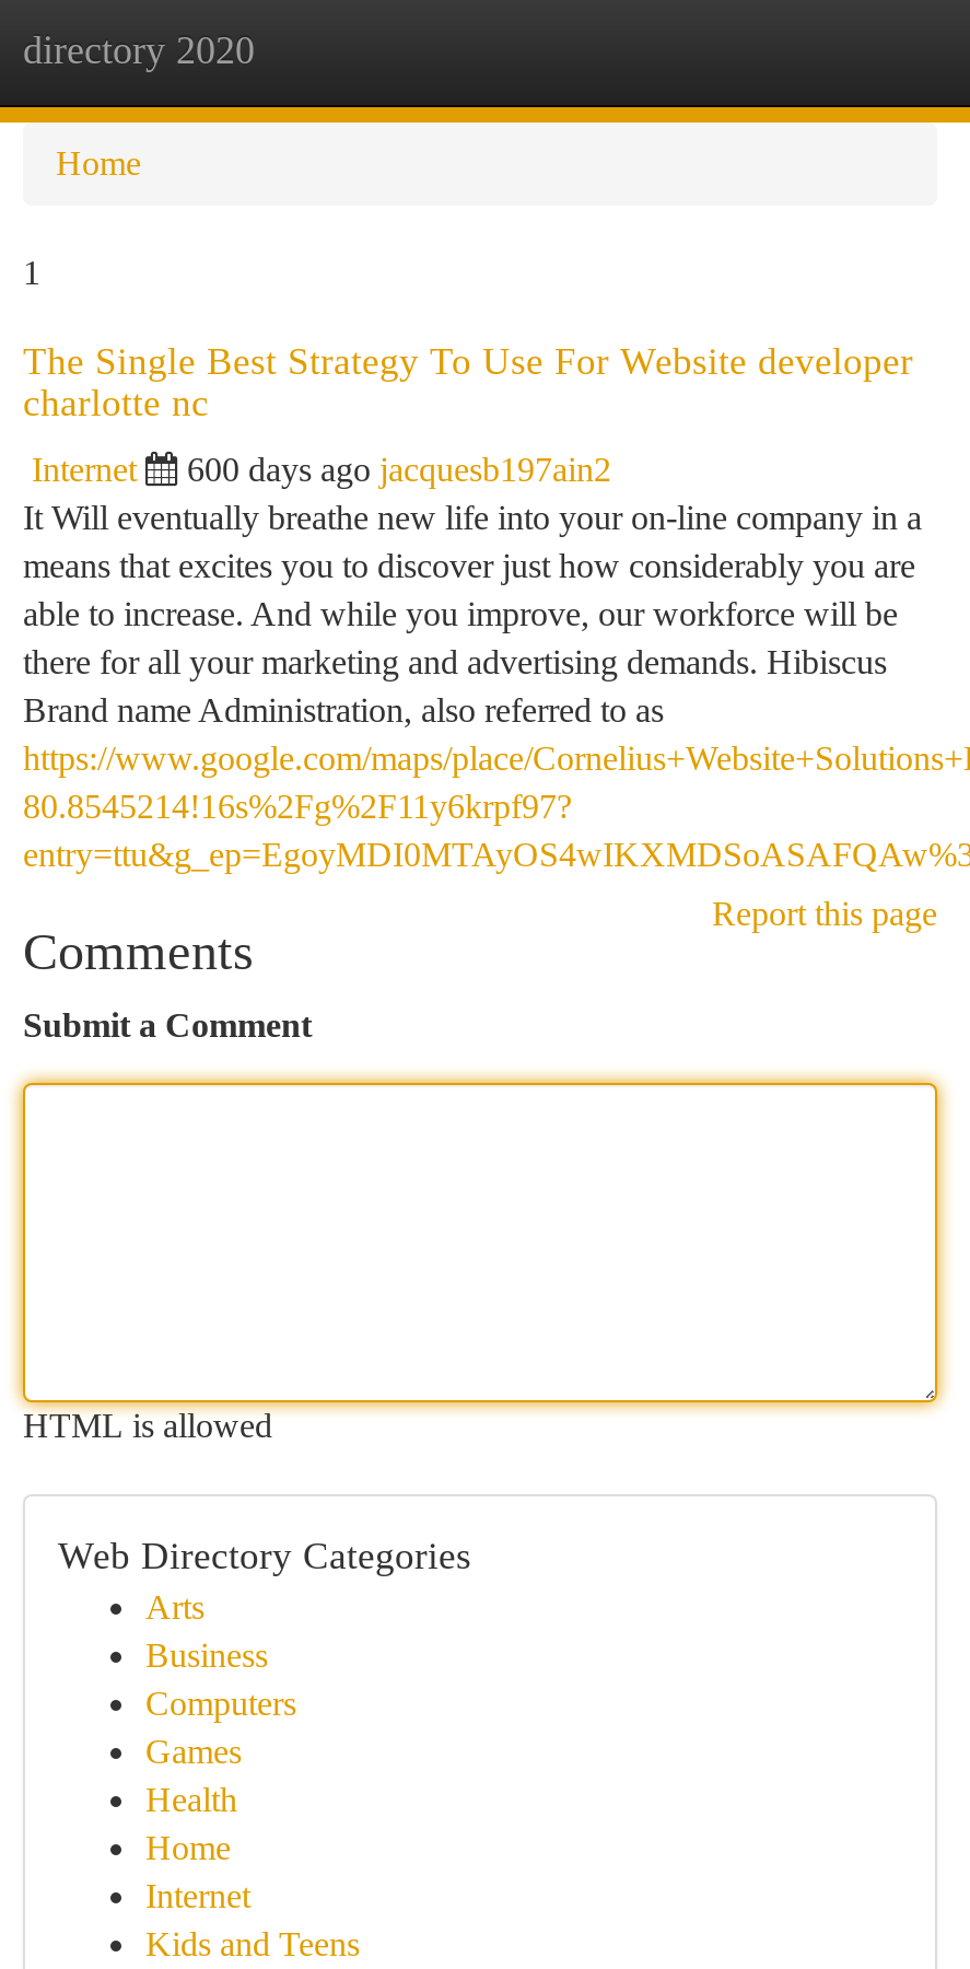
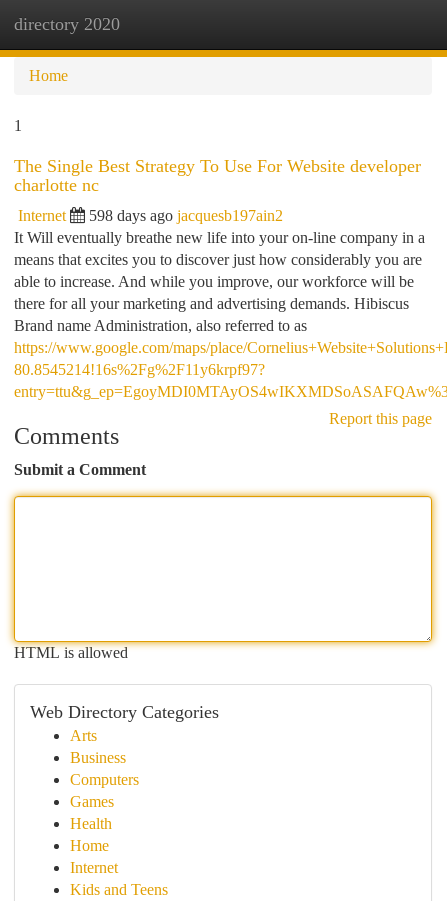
[187,451,611,488] 600 days ago jacquesb197ain2 -> [89,207,283,224] 598 days ago jacquesb197ain2

